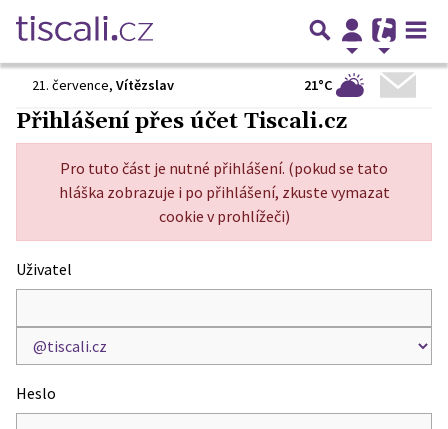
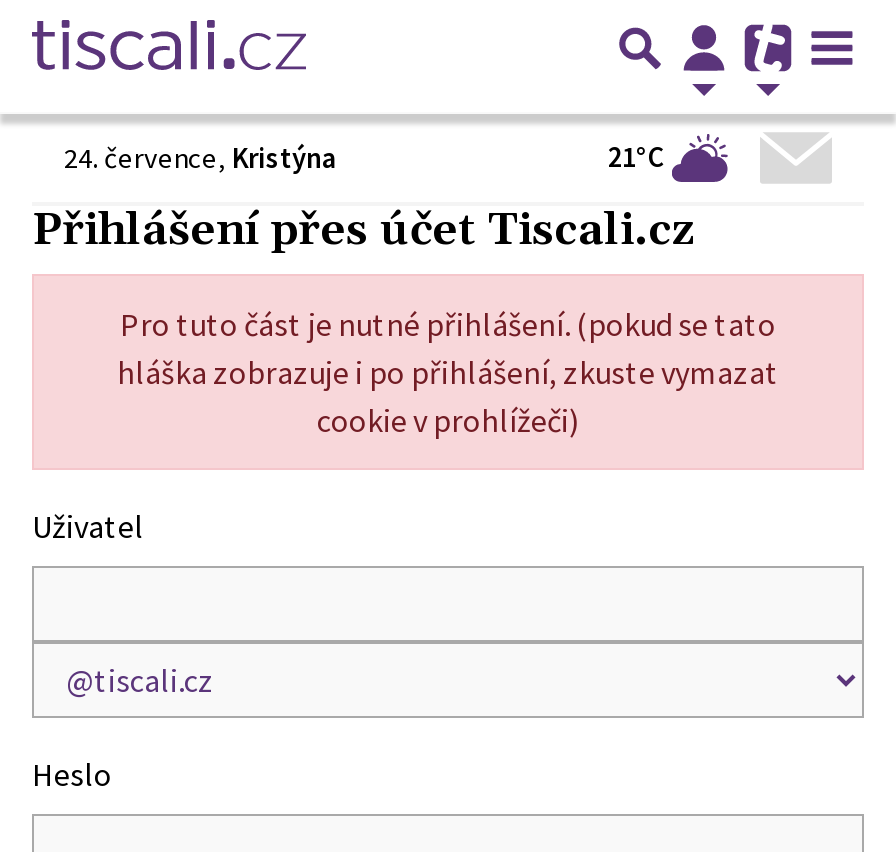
[32,76,174,94] 21. července, Vítězslav -> [64,140,338,176] 24. července, Kristýna

